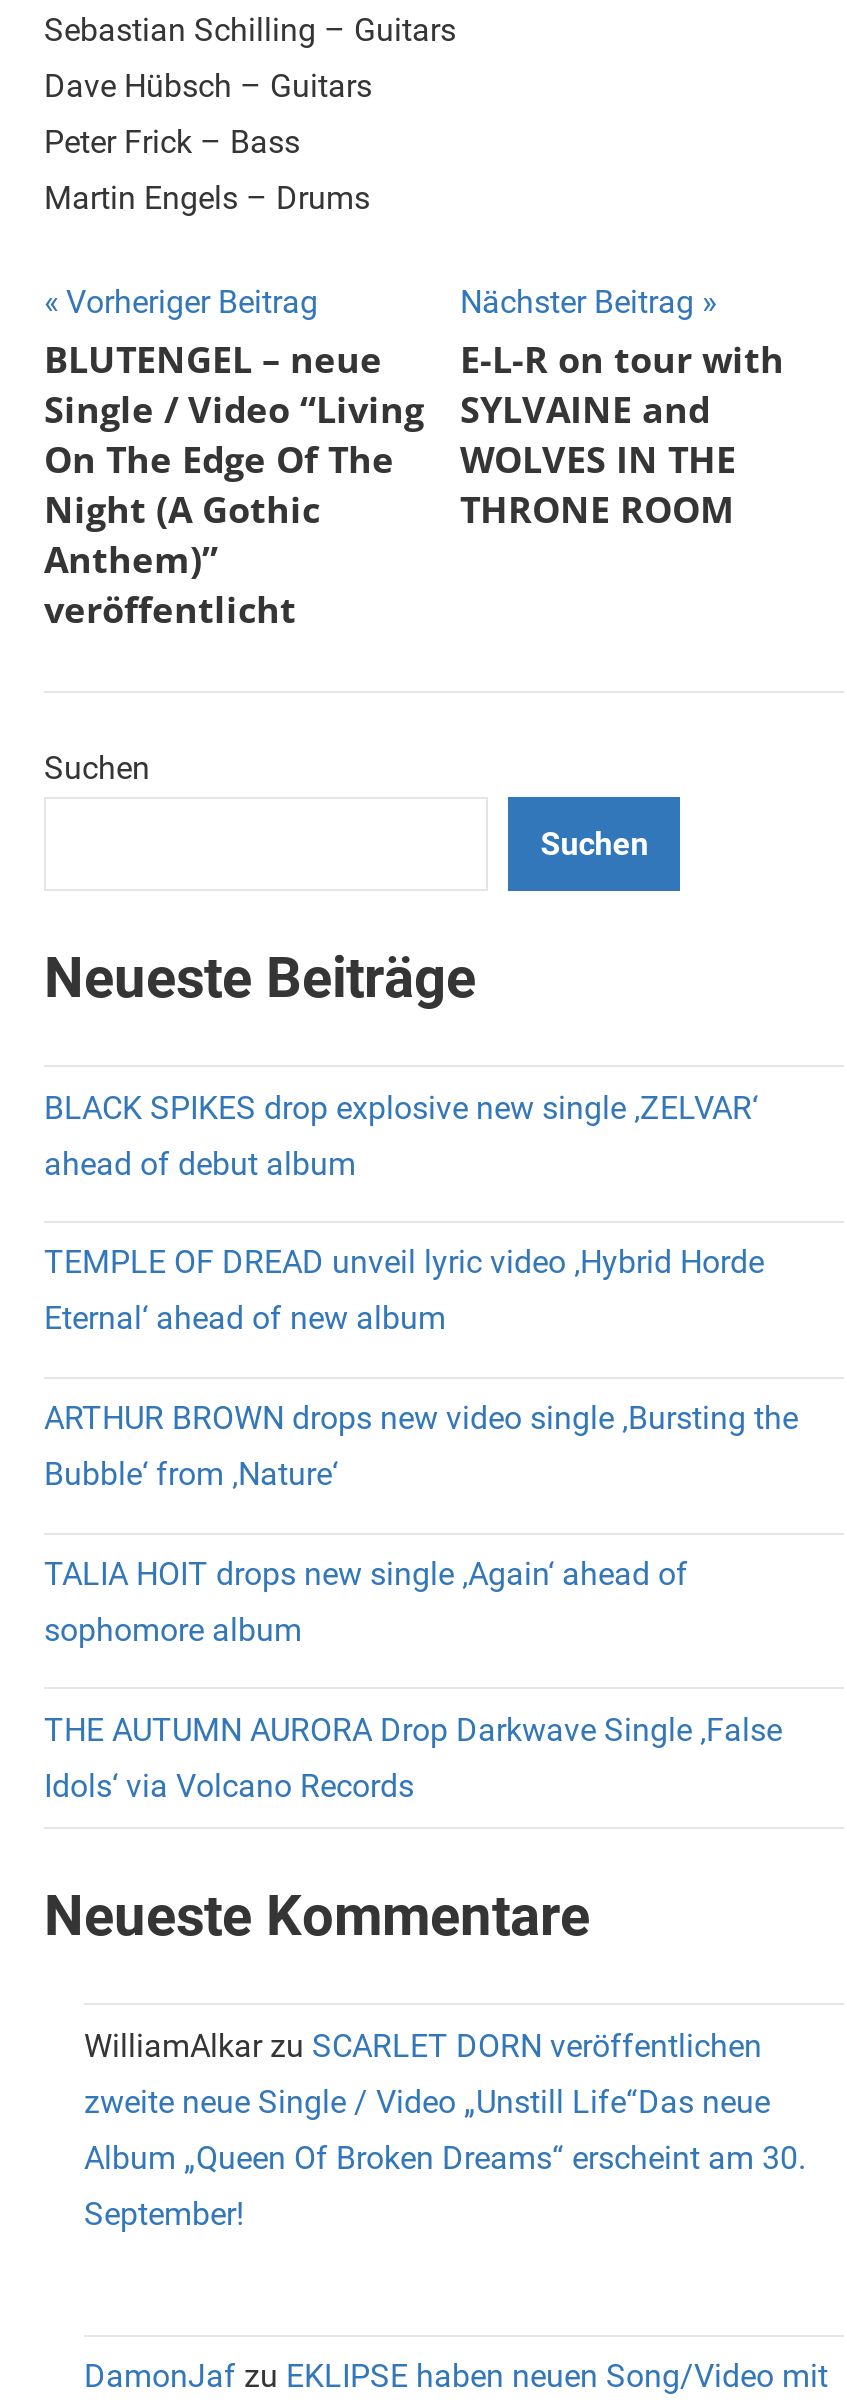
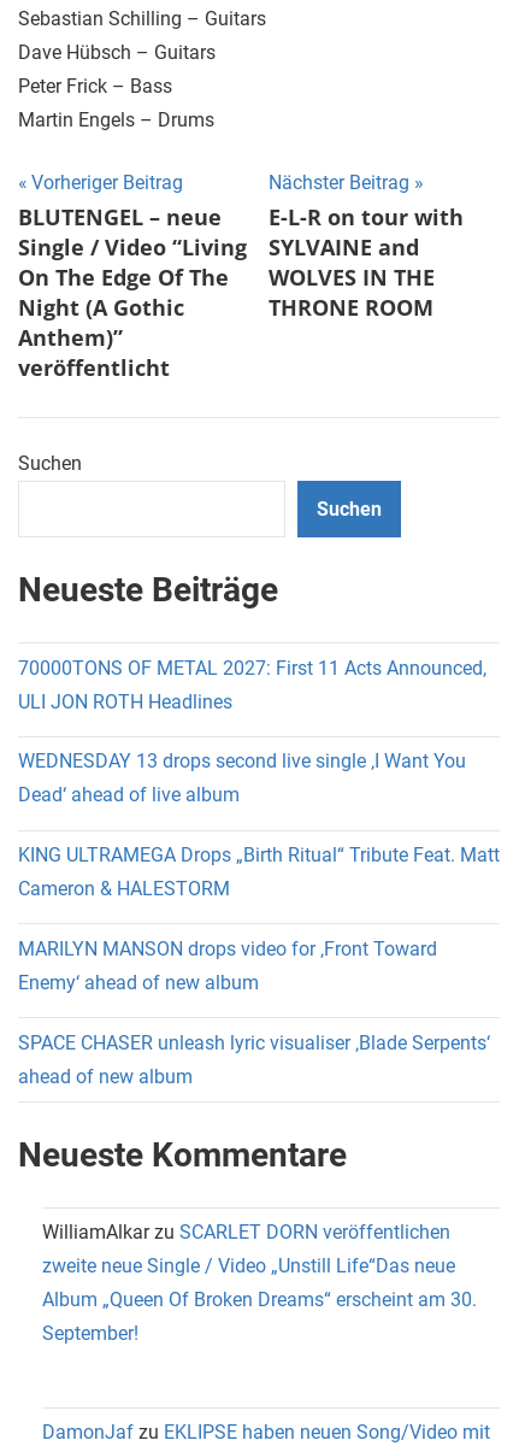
[44,1088,758,1126] BLACK SPIKES drop explosive new single ‚ZELVAR‘ -> [18,656,486,679] 70000TONS OF METAL 2027: First 11 Acts Announced,
[44,1144,356,1182] ahead of debut album -> [18,690,232,713] ULI JON ROTH Headlines
[44,1244,764,1282] TEMPLE OF DREAD unveil lyric video ‚Hybrid Horde -> [18,750,466,773] WEDNESDAY 13 drops second live single ‚I Want You
[44,1300,446,1338] Eternal‘ ahead of new album -> [18,784,240,806] Dead‘ ahead of live album
[44,1399,798,1437] ARTHUR BROWN drops new video single ‚Bursting the -> [18,844,500,867] KING ULTRAMEGA Drops „Birth Ritual“ Tribute Feat. Matt
[44,1455,338,1493] Bubble‘ from ‚Nature‘ -> [18,877,230,900] Cameron & HALESTORM
[44,1555,688,1593] TALIA HOIT drops new single ‚Again‘ ahead of -> [18,937,437,960] MARILYN MANSON drops video for ‚Front Toward
[44,1611,302,1649] sophomore album -> [18,971,259,994] Enemy‘ ahead of new album
[44,1710,782,1748] THE AUTUMN AURORA Drop Darkwave Single ‚False -> [18,1031,490,1054] SPACE CHASER unleash lyric visualiser ‚Blade Serpents‘
[44,1766,414,1804] Idols‘ via Volcano Records -> [18,1065,193,1088] ahead of new album

